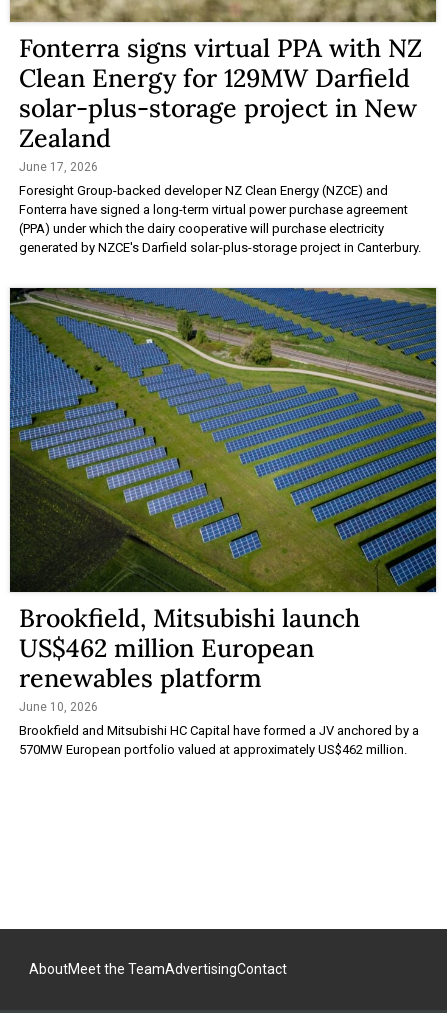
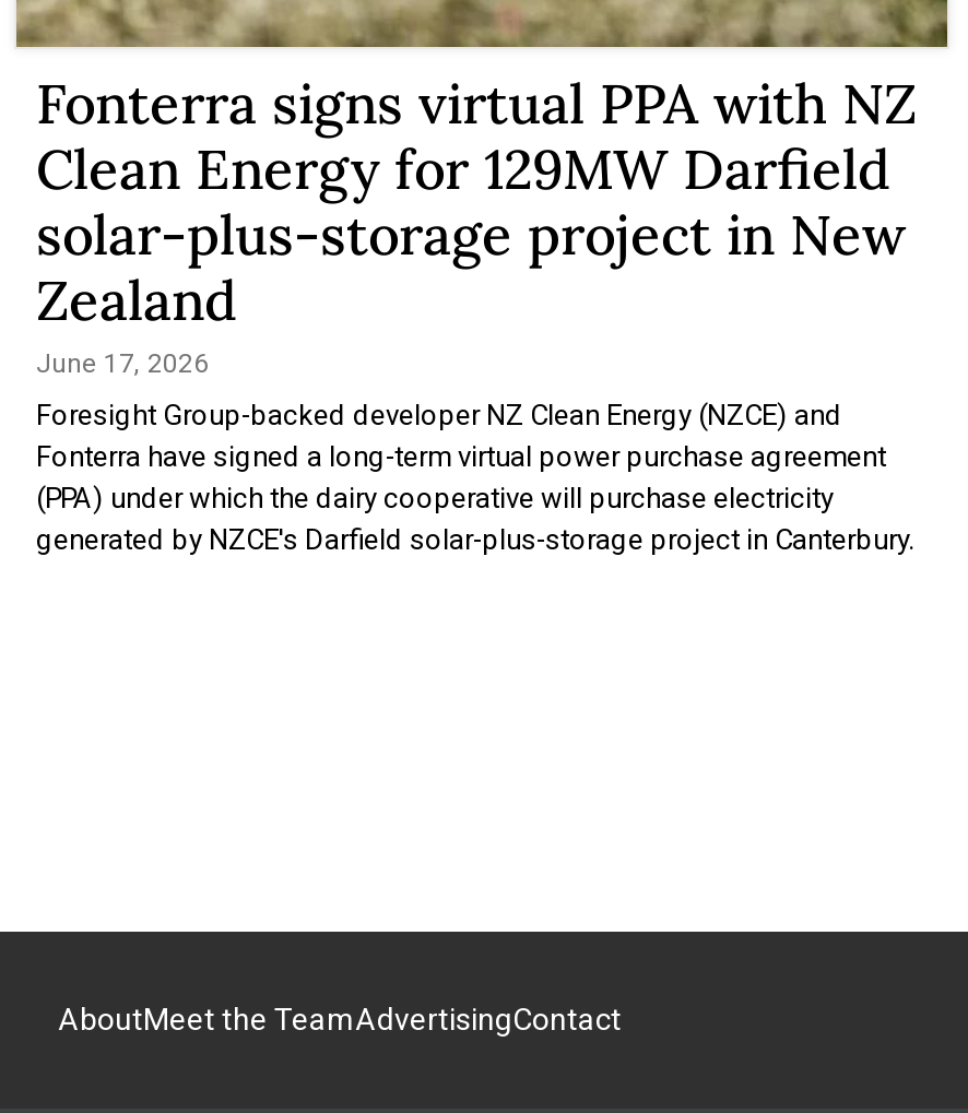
[9,287,437,757] [image] | Brookfield, Mitsubishi launch | US$462 million European | renewables platform | June 10, 2026 | Brookfield and Mitsubishi HC Capital have formed a JV anchored by a | 570MW European portfolio valued at approximately US$462 million. -> none

